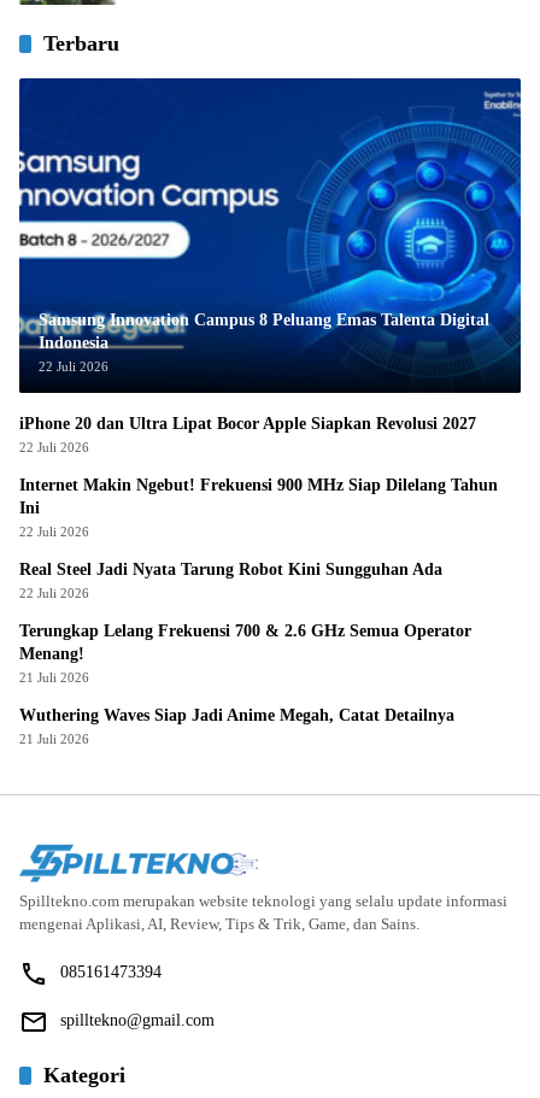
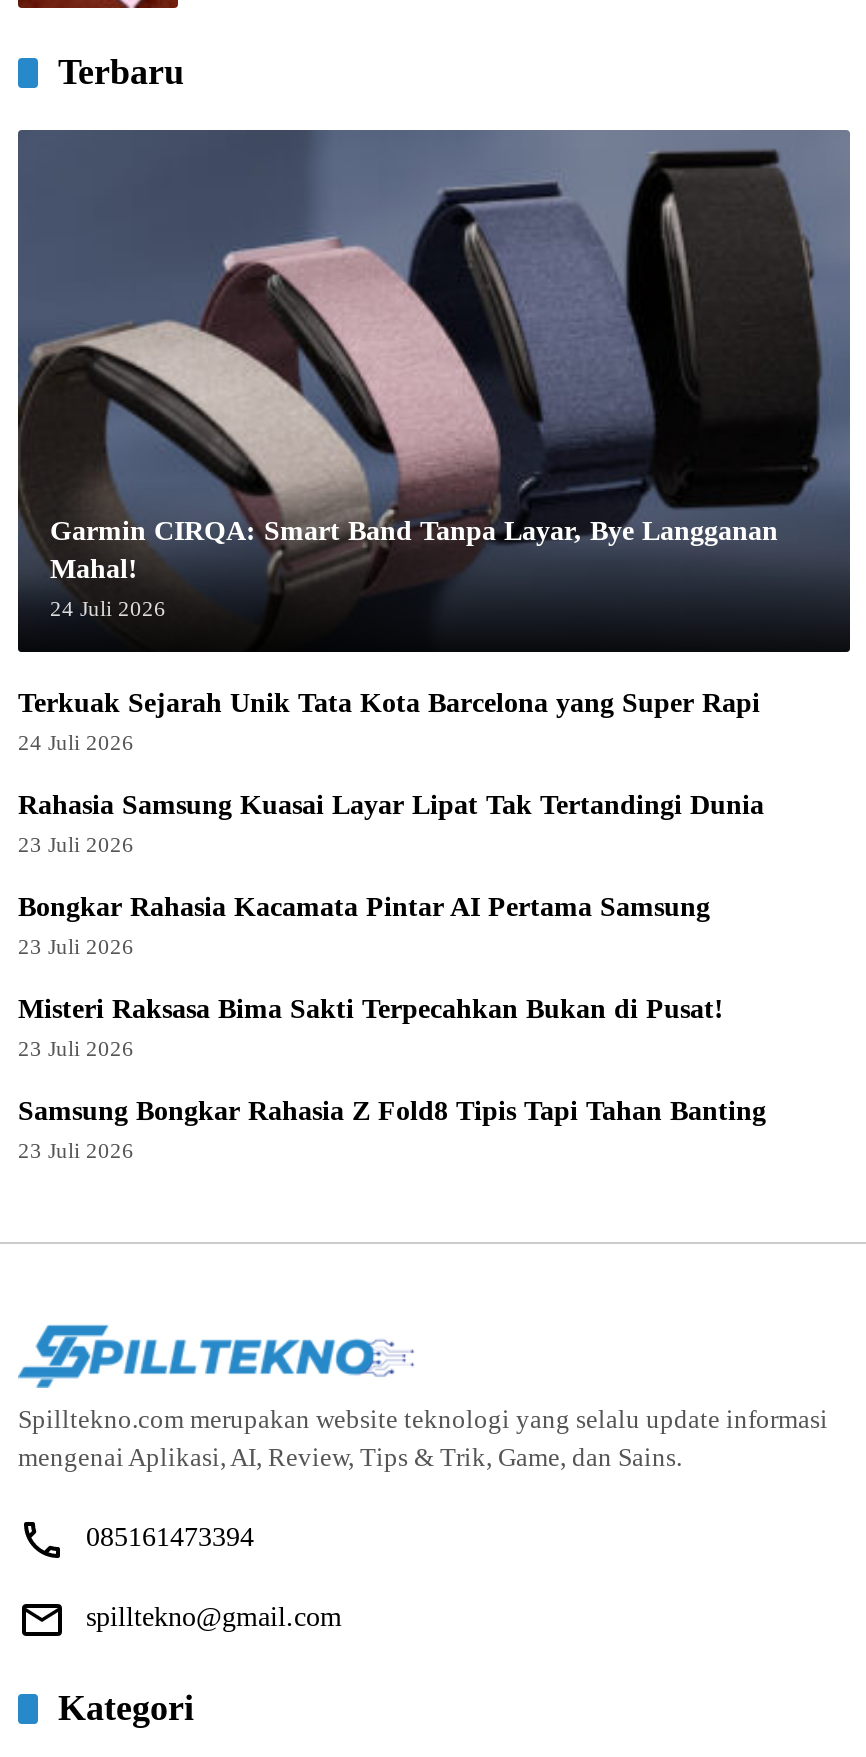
[19,77,522,374] [image] | Samsung Innovation Campus 8 Peluang Emas Talenta Digital | Indonesia | 22 Juli 2026 -> [16,128,850,620] [image] | Garmin CIRQA: Smart Band Tanpa Layar, Bye Langganan | Mahal! | 24 Juli 2026
[19,415,477,455] iPhone 20 dan Ultra Lipat Bocor Apple Siapkan Revolusi 2027 | 22 Juli 2026 -> [18,688,760,754] Terkuak Sejarah Unik Tata Kota Barcelona yang Super Rapi | 24 Juli 2026
[19,476,498,539] Internet Makin Ngebut! Frekuensi 900 MHz Siap Dilelang Tahun | Ini | 22 Juli 2026 -> [18,790,764,856] Rahasia Samsung Kuasai Layar Lipat Tak Tertandingi Dunia | 23 Juli 2026
[19,561,444,600] Real Steel Jadi Nyata Tarung Robot Kini Sungguhan Ada | 22 Juli 2026 -> [18,892,712,958] Bongkar Rahasia Kacamata Pintar AI Pertama Samsung | 23 Juli 2026
[19,622,471,685] Terungkap Lelang Frekuensi 700 & 2.6 GHz Semua Operator | Menang! | 21 Juli 2026 -> [18,994,724,1060] Misteri Raksasa Bima Sakti Terpecahkan Bukan di Pusat! | 23 Juli 2026
[19,707,456,746] Wuthering Waves Siap Jadi Anime Megah, Catat Detailnya | 21 Juli 2026 -> [18,1096,766,1162] Samsung Bongkar Rahasia Z Fold8 Tipis Tapi Tahan Banting | 23 Juli 2026

